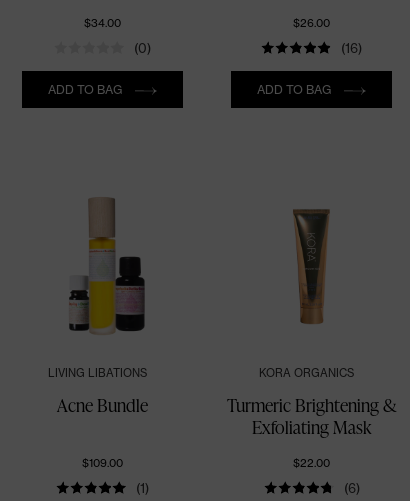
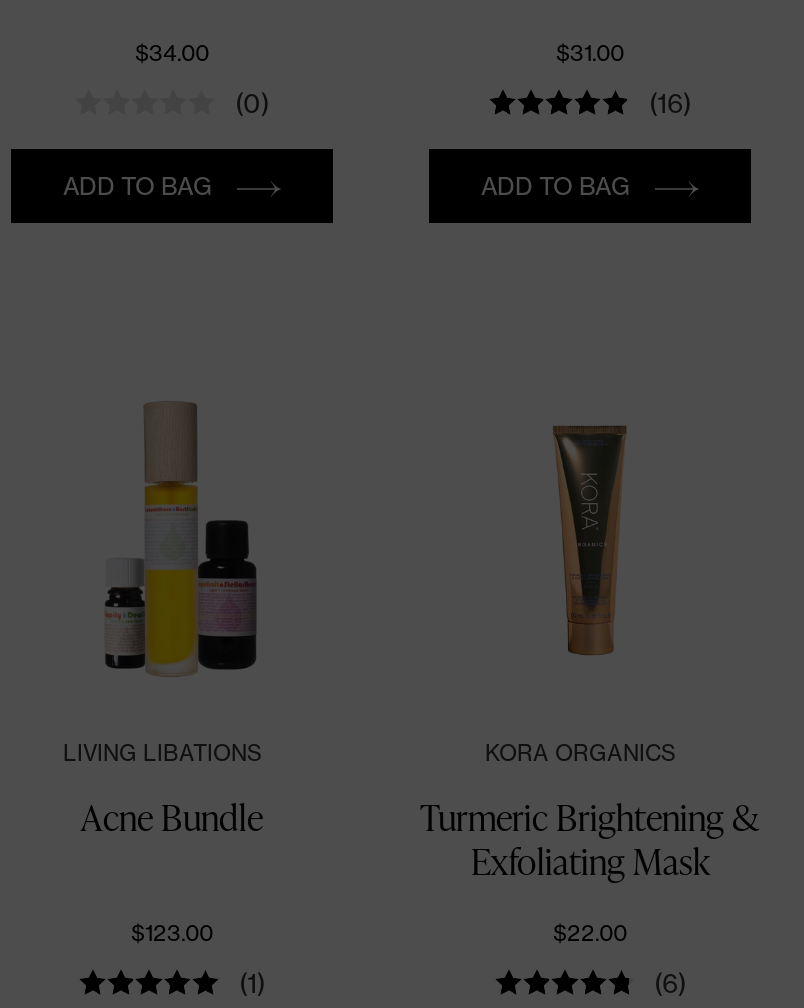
[293,16,330,30] $26.00 -> [556,40,624,68] $31.00
[82,456,123,470] $109.00 -> [131,920,213,948] $123.00

